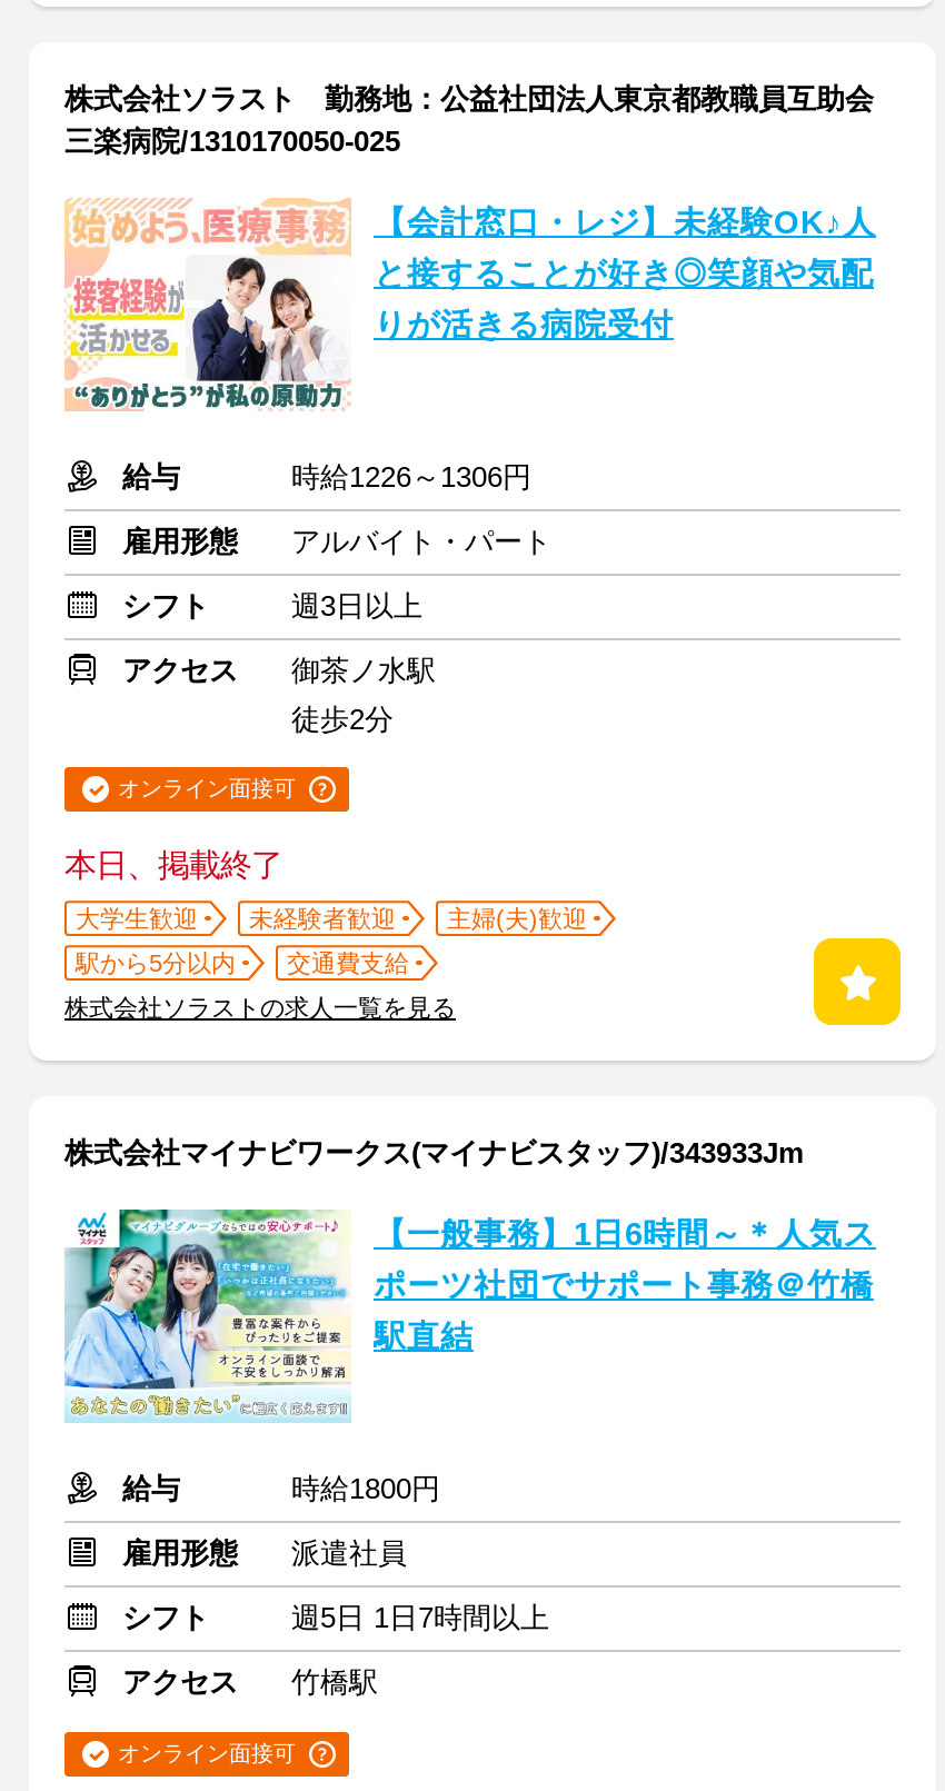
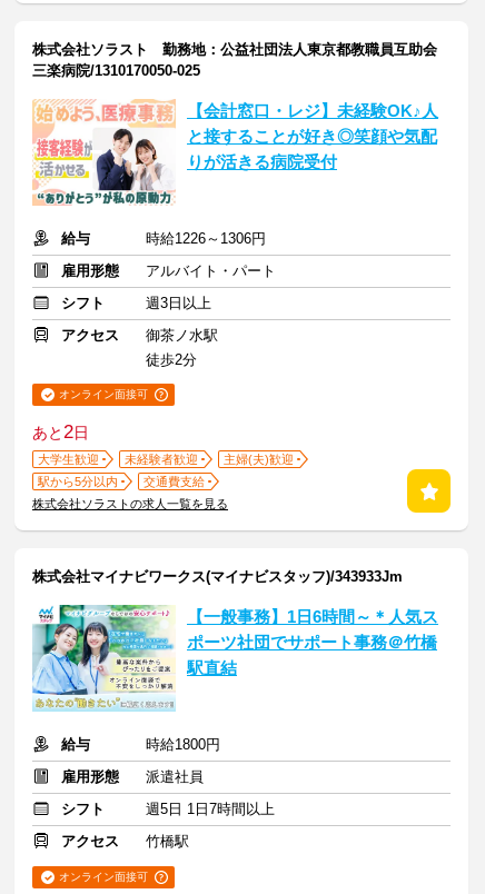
[64,847,282,883] 本日、掲載終了 -> [32,422,89,443] あと2日

